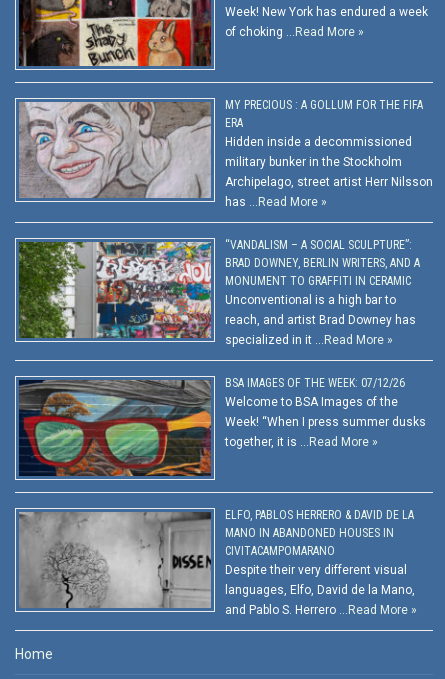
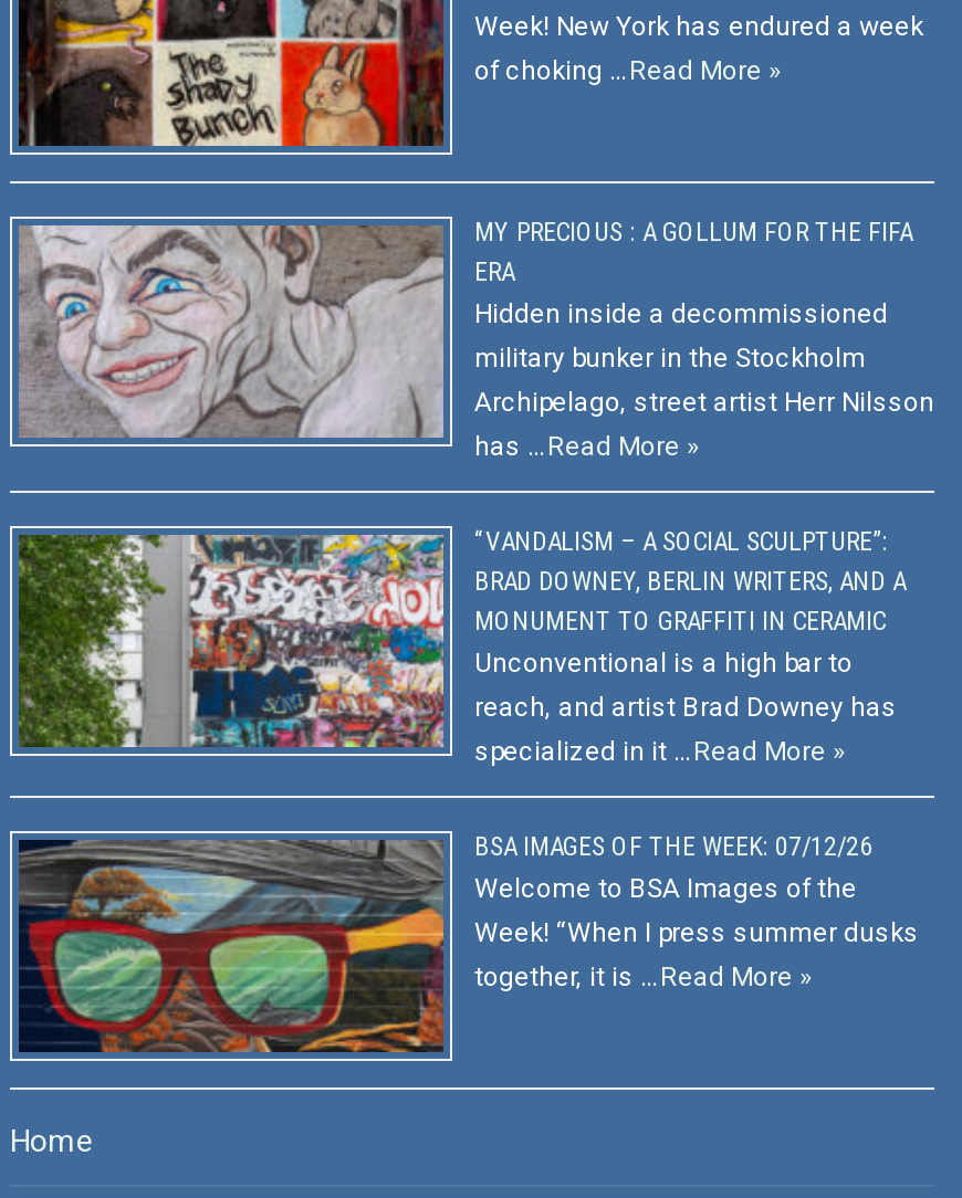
[14,507,417,617] [image] | ELFO, PABLOS HERRERO & DAVID DE LA | MANO IN ABANDONED HOUSES IN | CIVITACAMPOMARANO | Despite their very different visual | languages, Elfo, David de la Mano, | and Pablo S. Herrero … Read More » -> none

